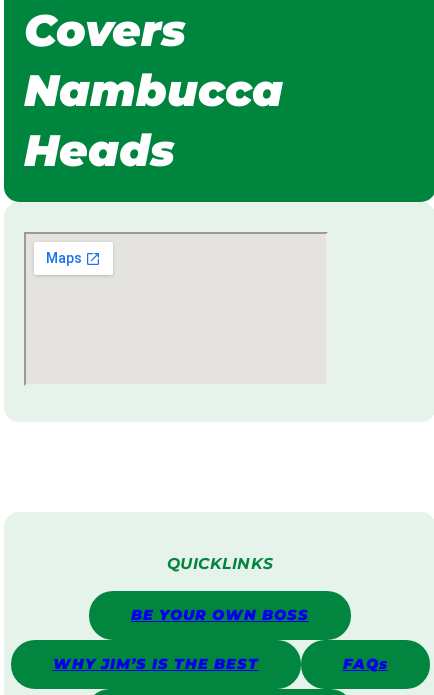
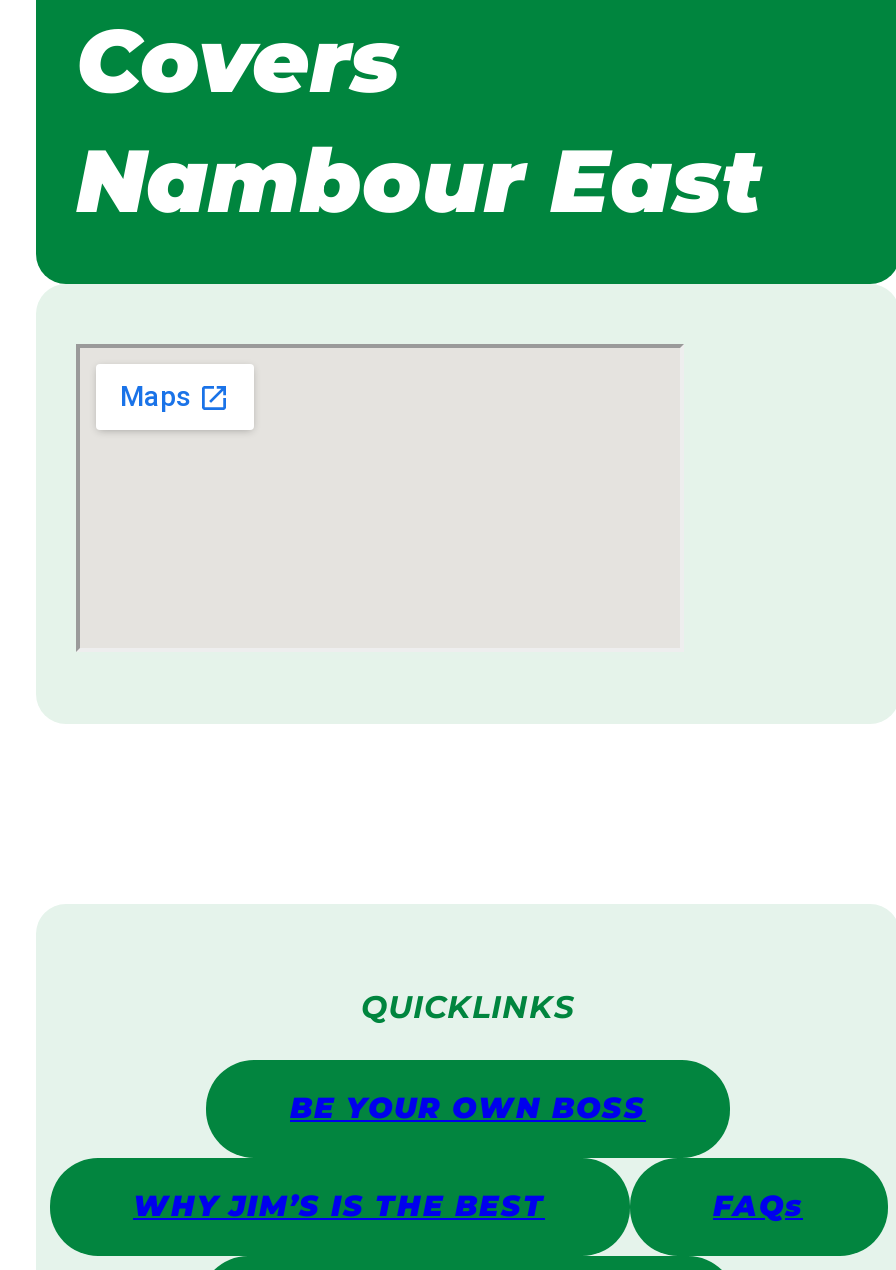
[24,63,283,177] Nambucca | Heads -> [76,126,762,234] Nambour East

